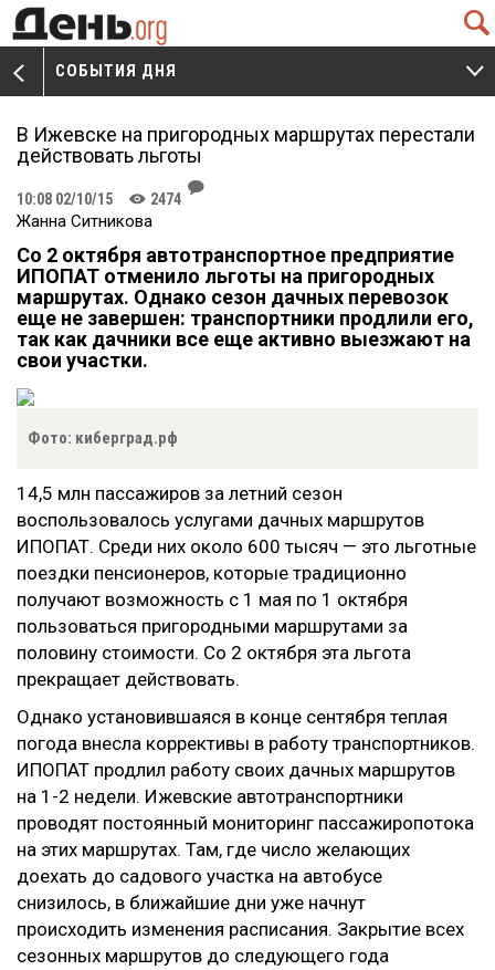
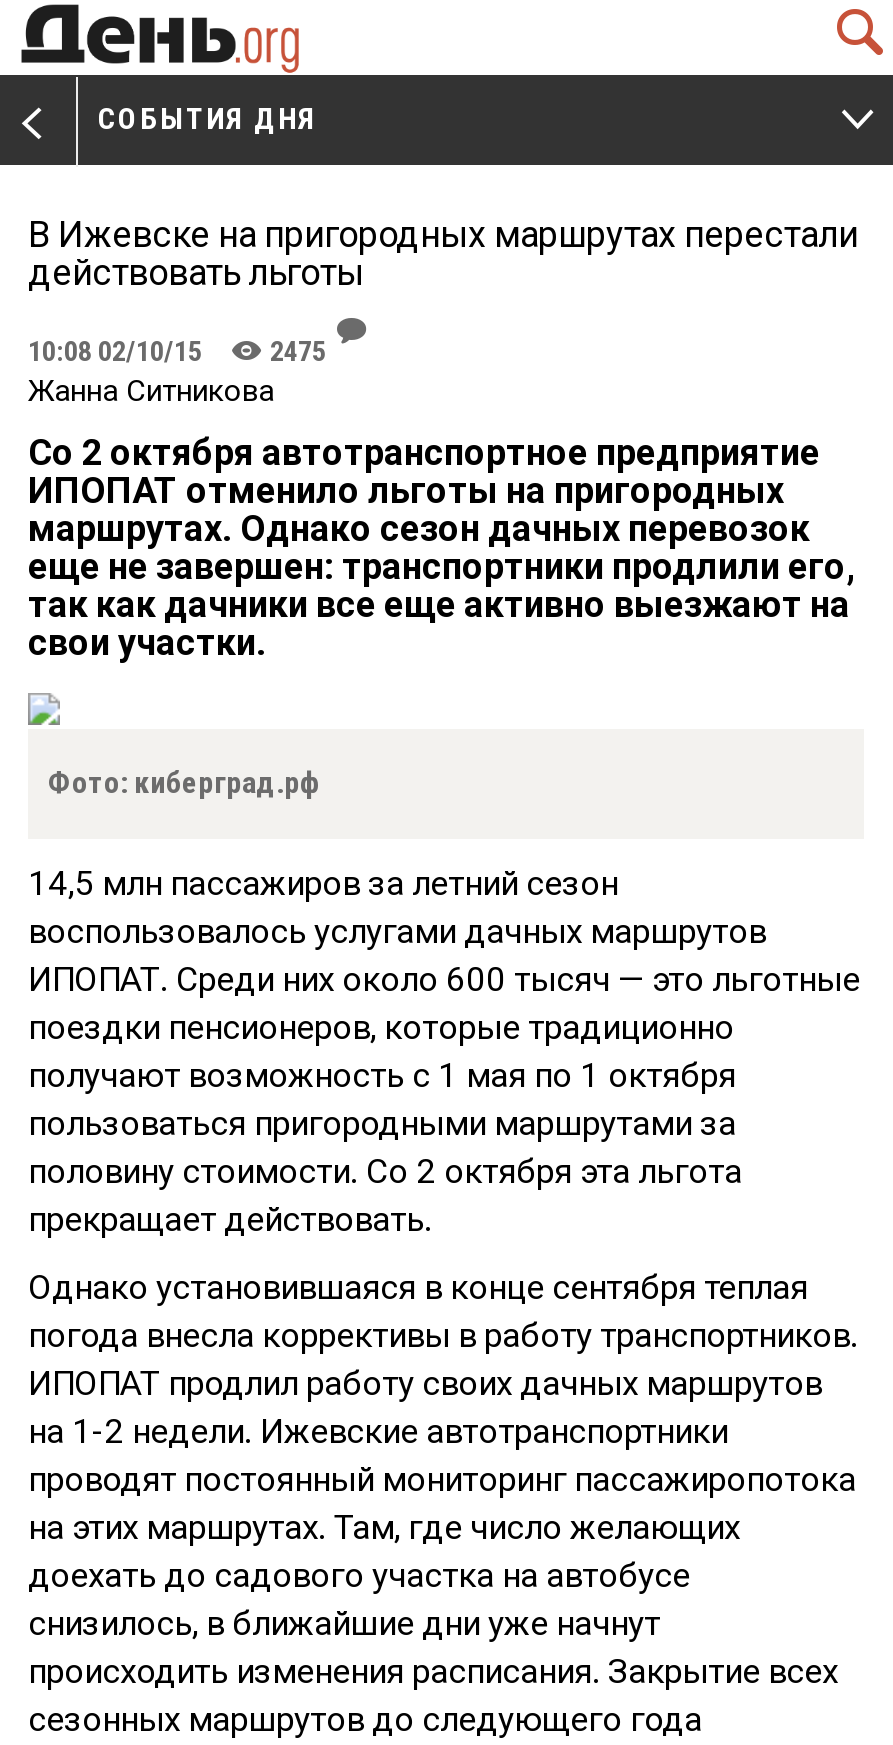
[17,190,181,208] 10:08 02/10/15 K 2474 -> [28,335,326,367] 10:08 02/10/15 K 2475

